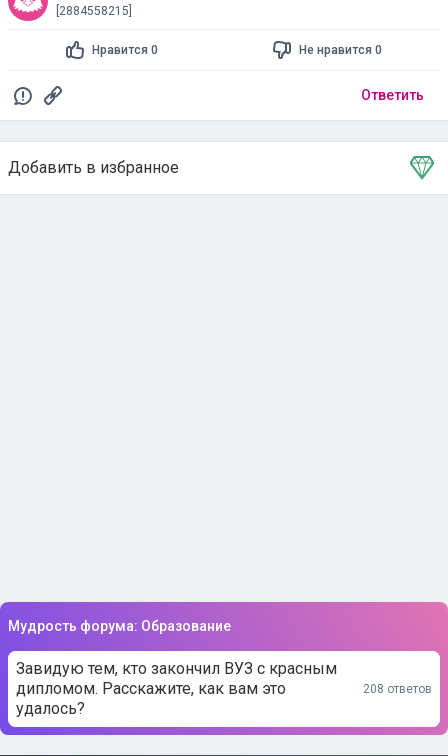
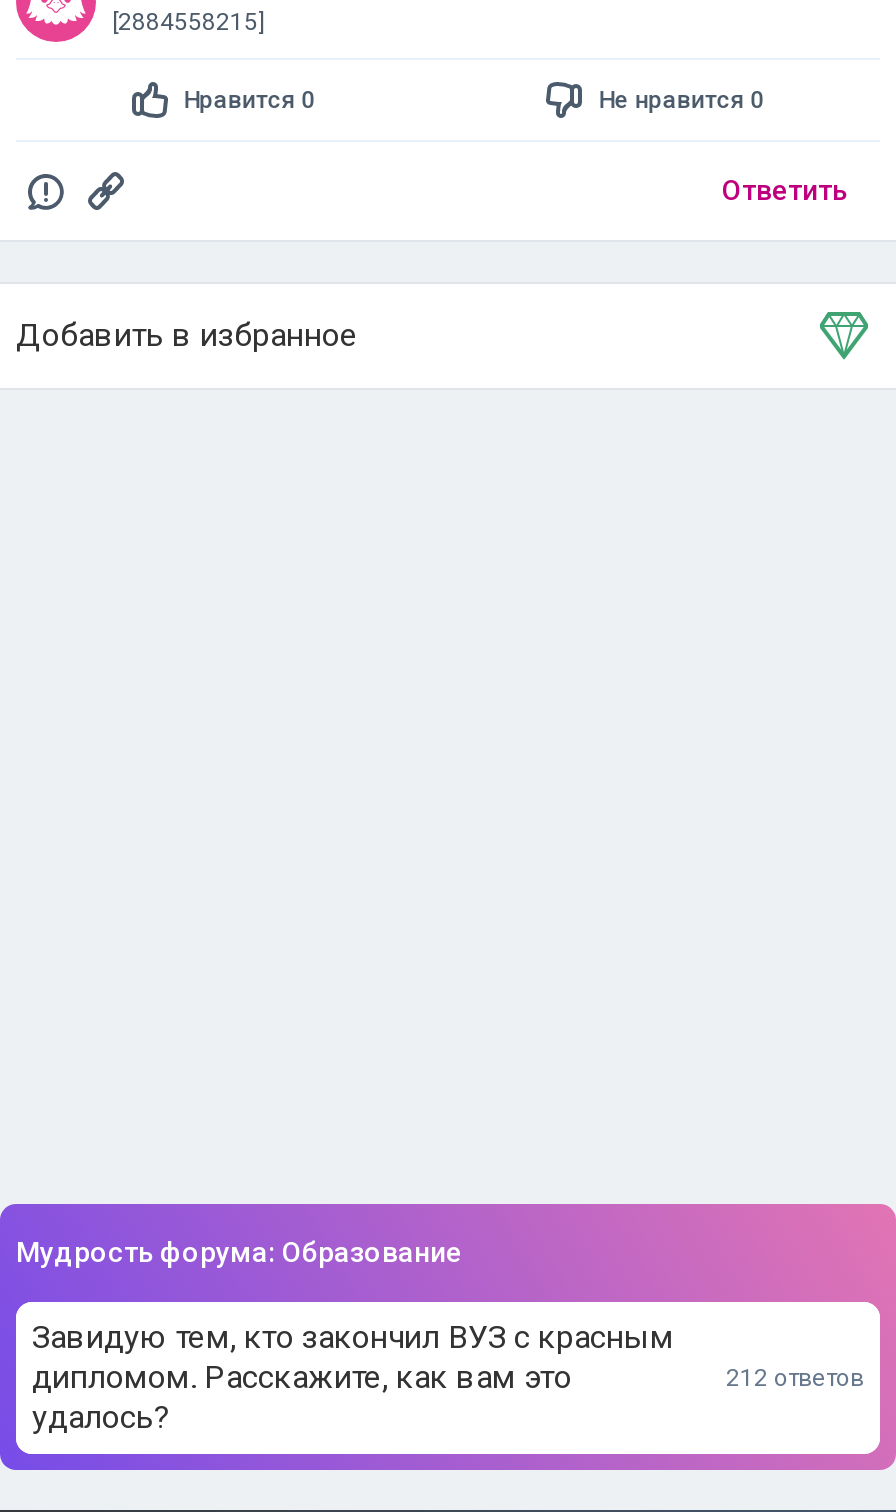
[363,681,432,695] 208 ответов -> [726,1363,864,1391] 212 ответов

